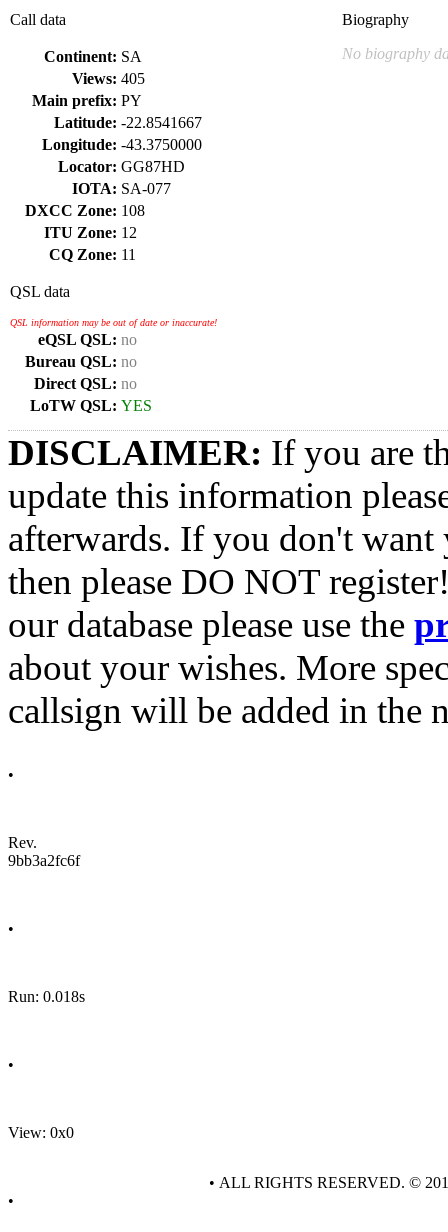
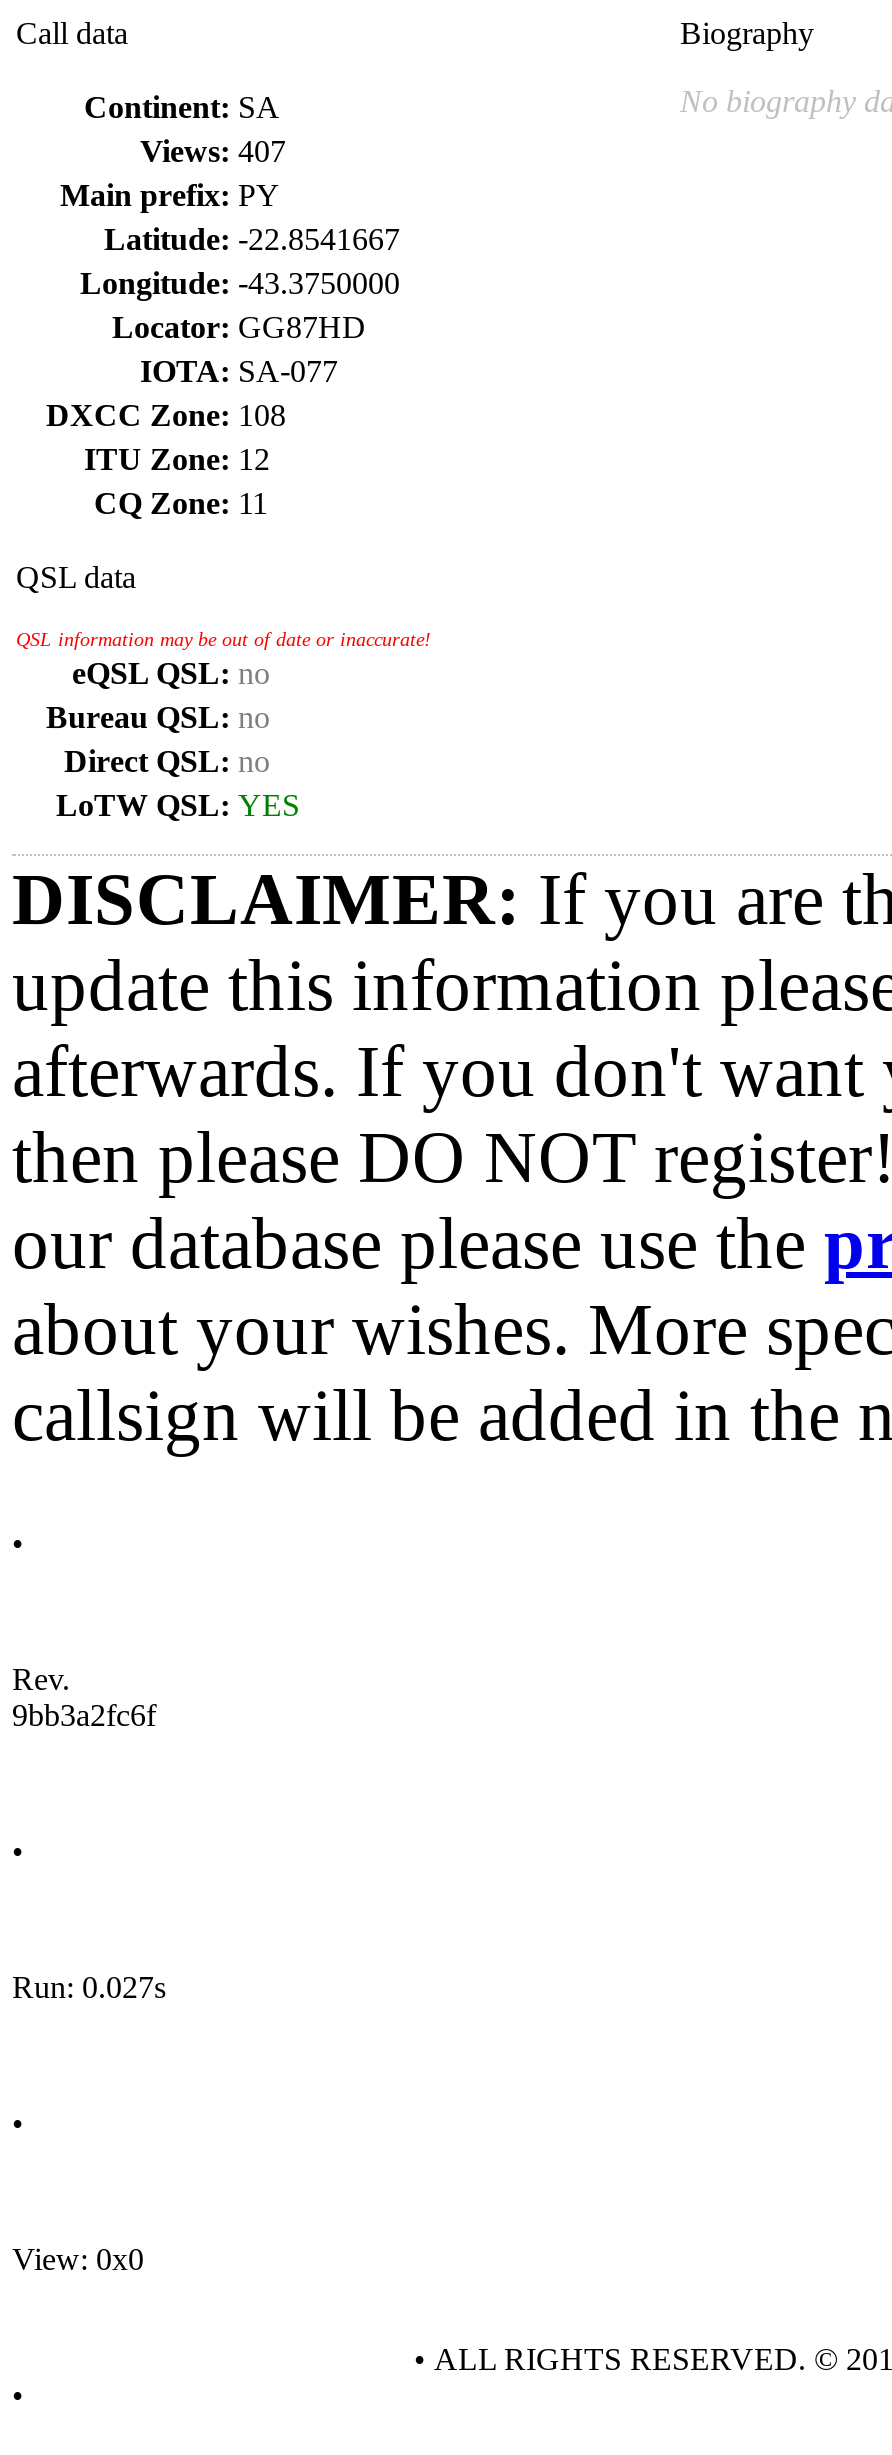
[72,70,145,87] Views: 405 -> [140,134,286,168] Views: 407
[8,988,85,1005] Run: 0.018s -> [12,1970,166,2004] Run: 0.027s

